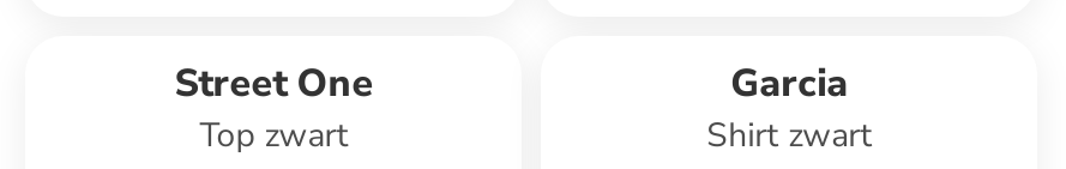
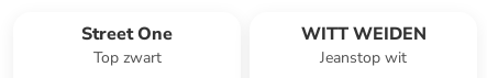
[707,58,872,158] Garcia | Shirt zwart -> [301,22,426,68] WITT WEIDEN | Jeanstop wit

